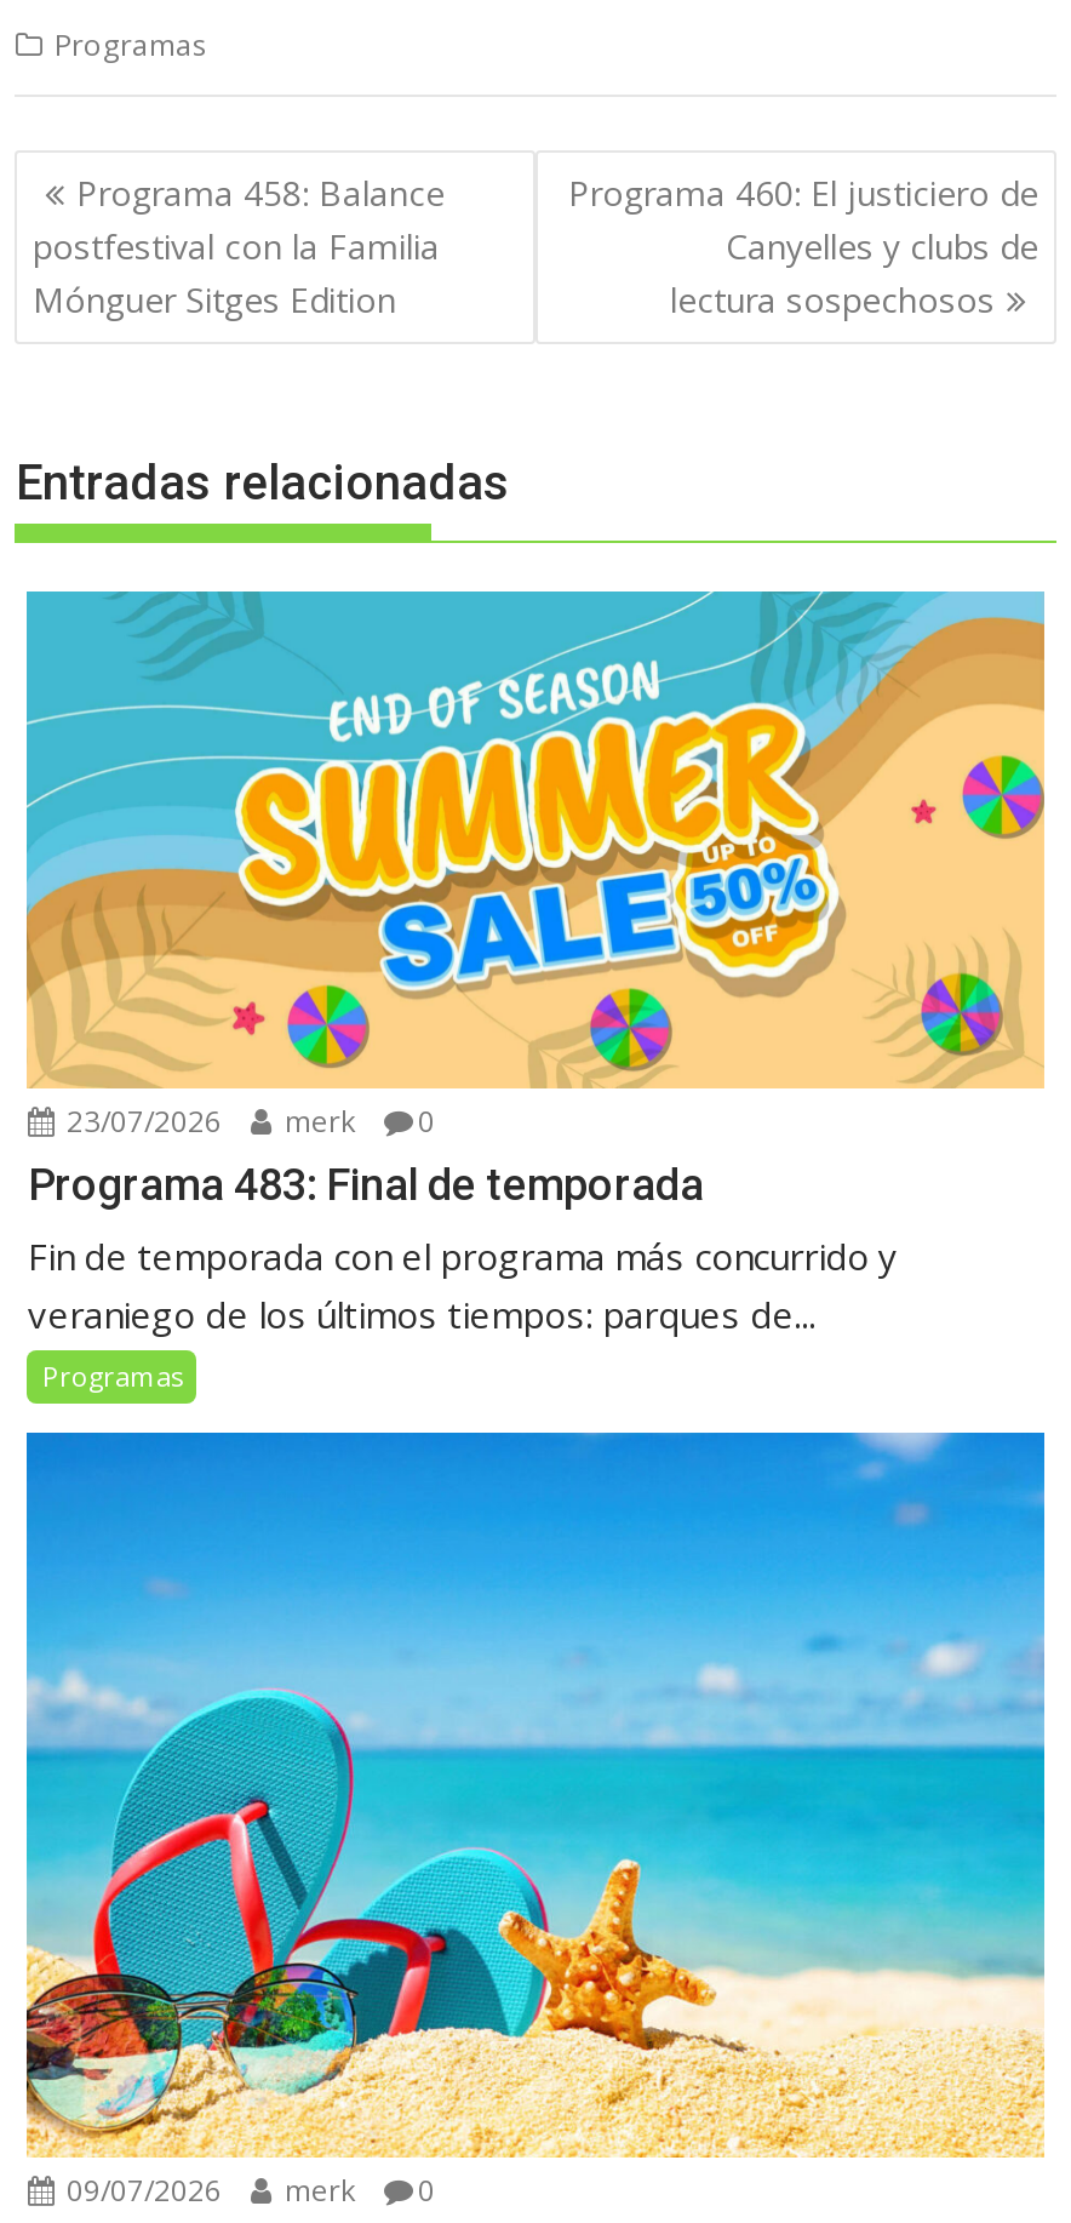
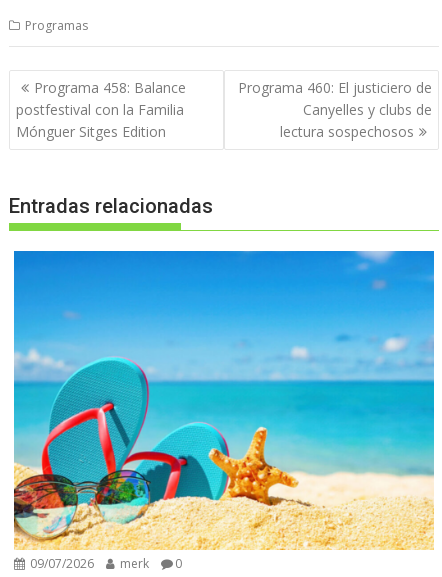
[24,590,1047,1394] [image] | 23/07/2026 | merk | 0 | Programa 483: Final de temporada | Fin de temporada con el programa más concurrido y | veraniego de los últimos tiempos: parques de... | Programas -> none

